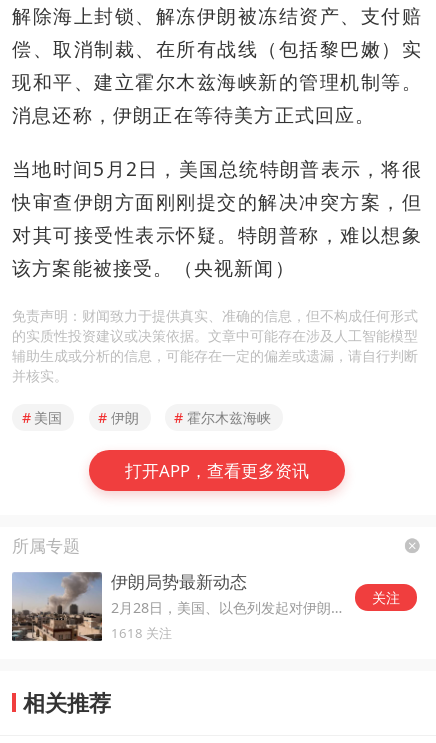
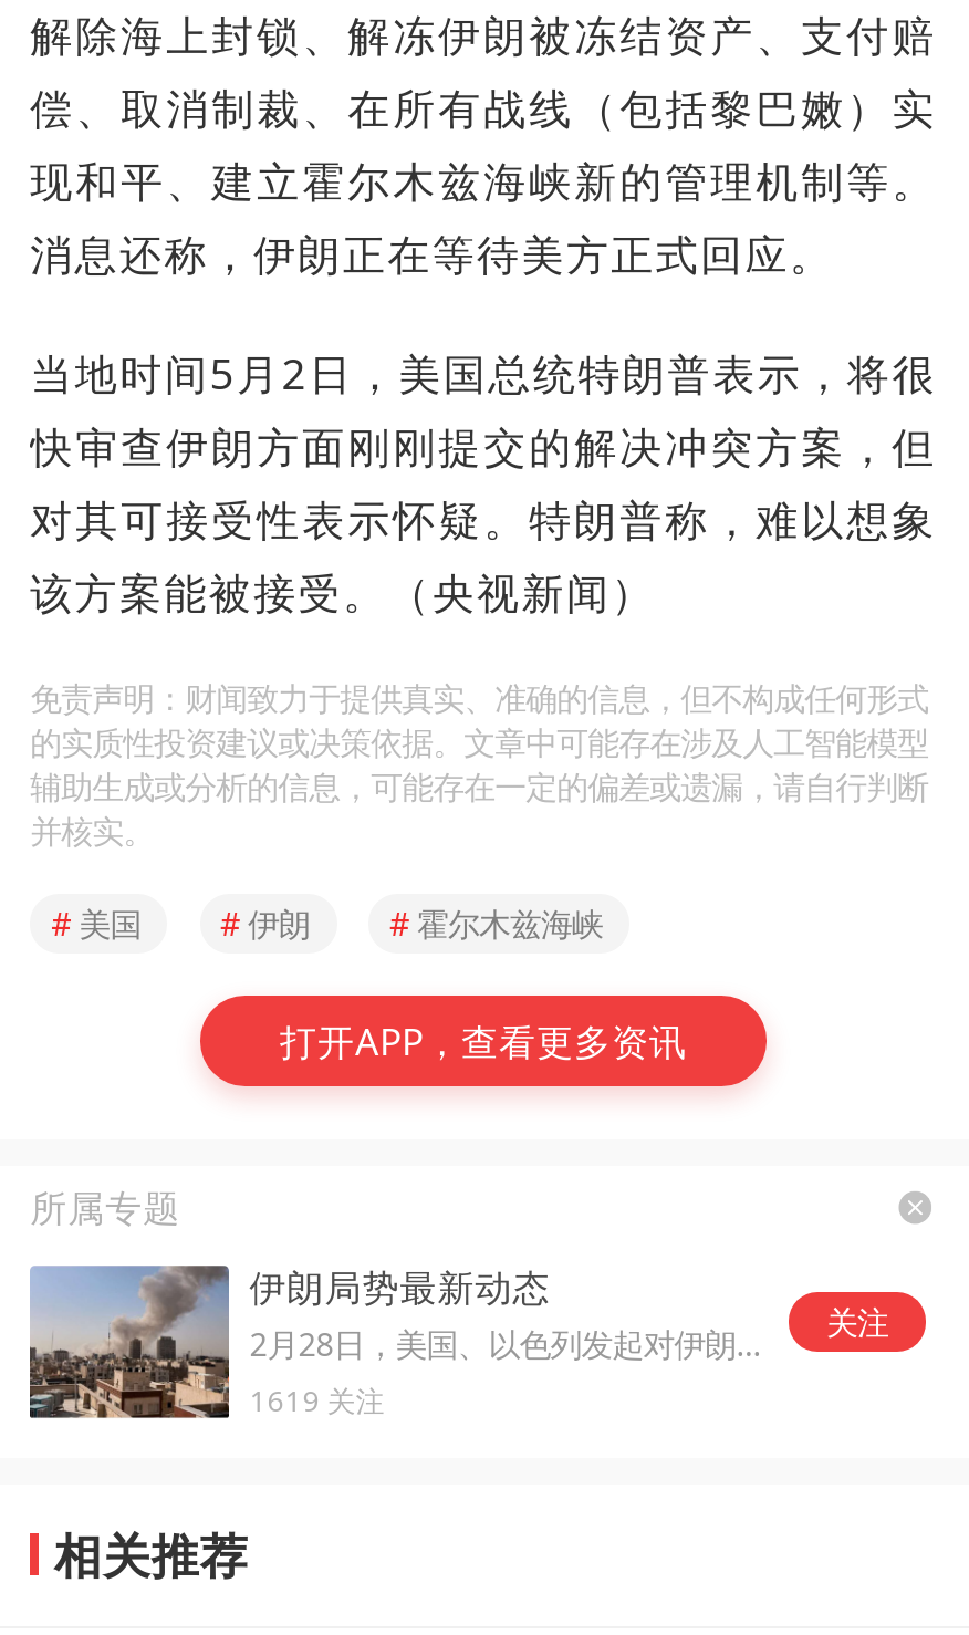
[111,624,172,642] 1618 关注 -> [249,1381,384,1421] 1619 关注

